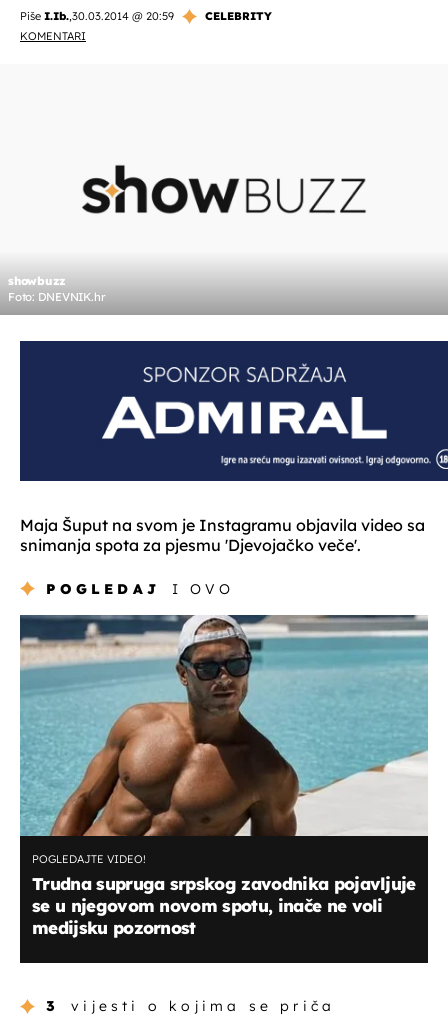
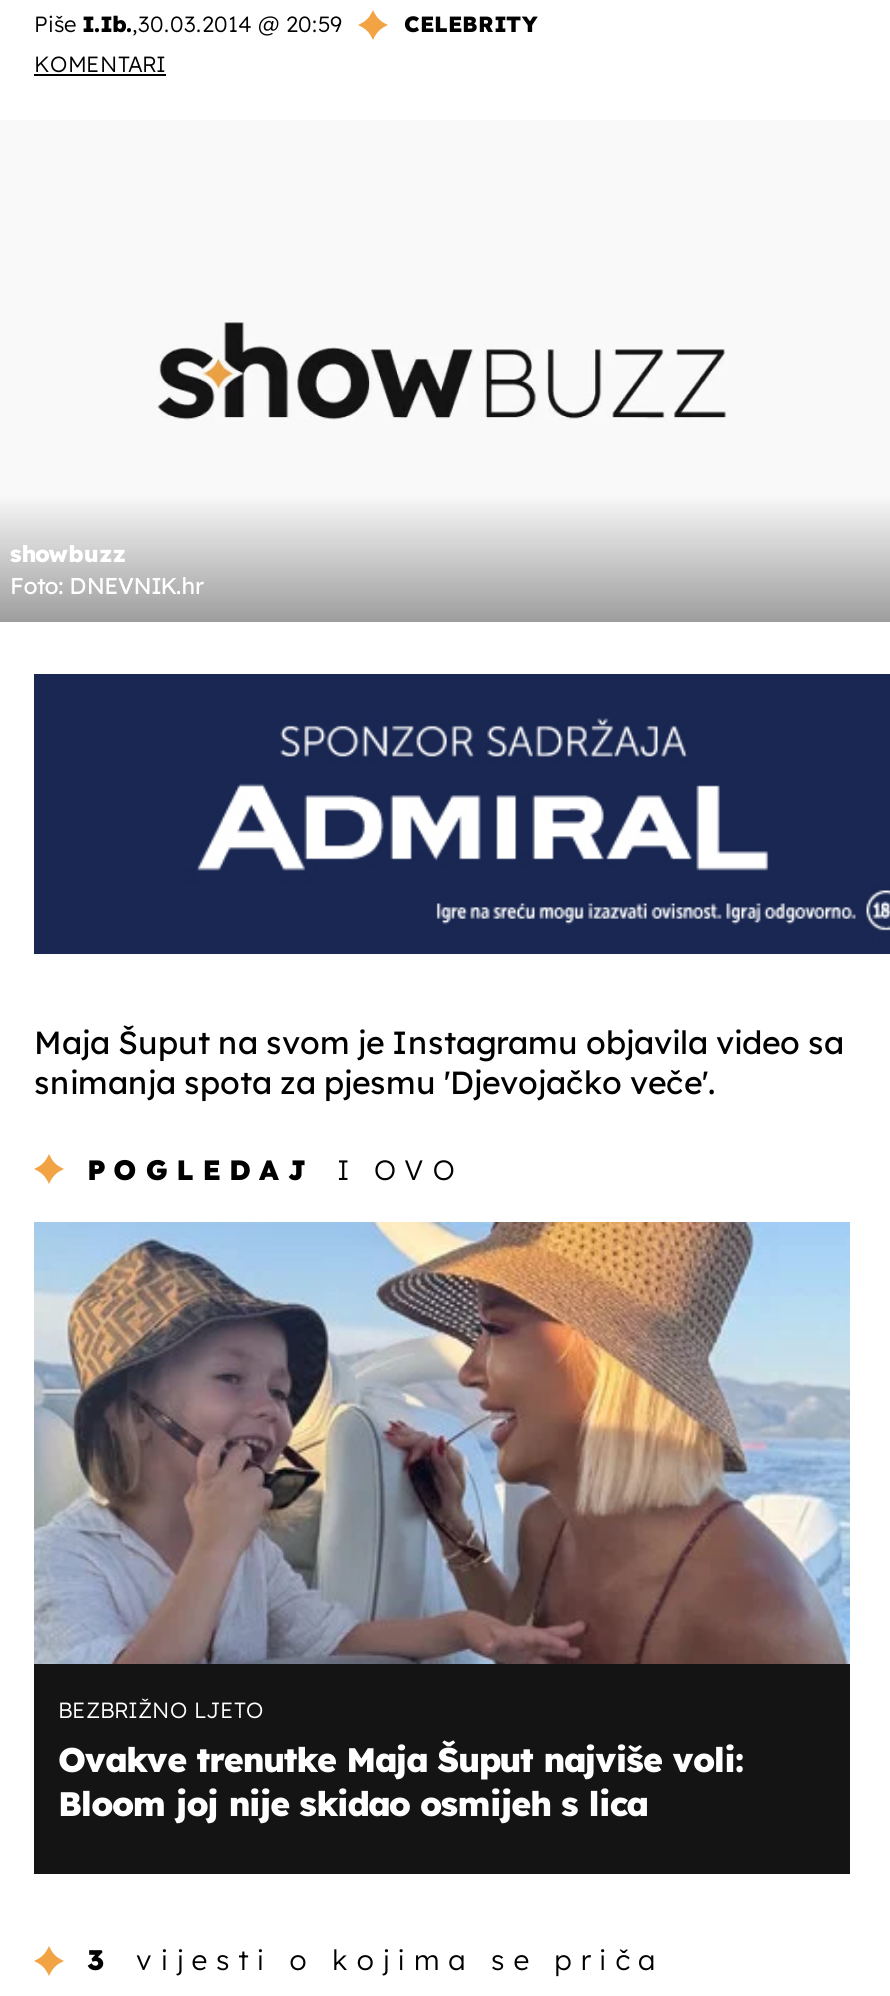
[19,614,429,938] [image] | POGLEDAJTE VIDEO! | Trudna supruga srpskog zavodnika pojavljuje | se u njegovom novom spotu, inače ne voli | medijsku pozornost -> [34,1220,850,1824] [image] | BEZBRIŽNO LJETO | Ovakve trenutke Maja Šuput najviše voli: | Bloom joj nije skidao osmijeh s lica

